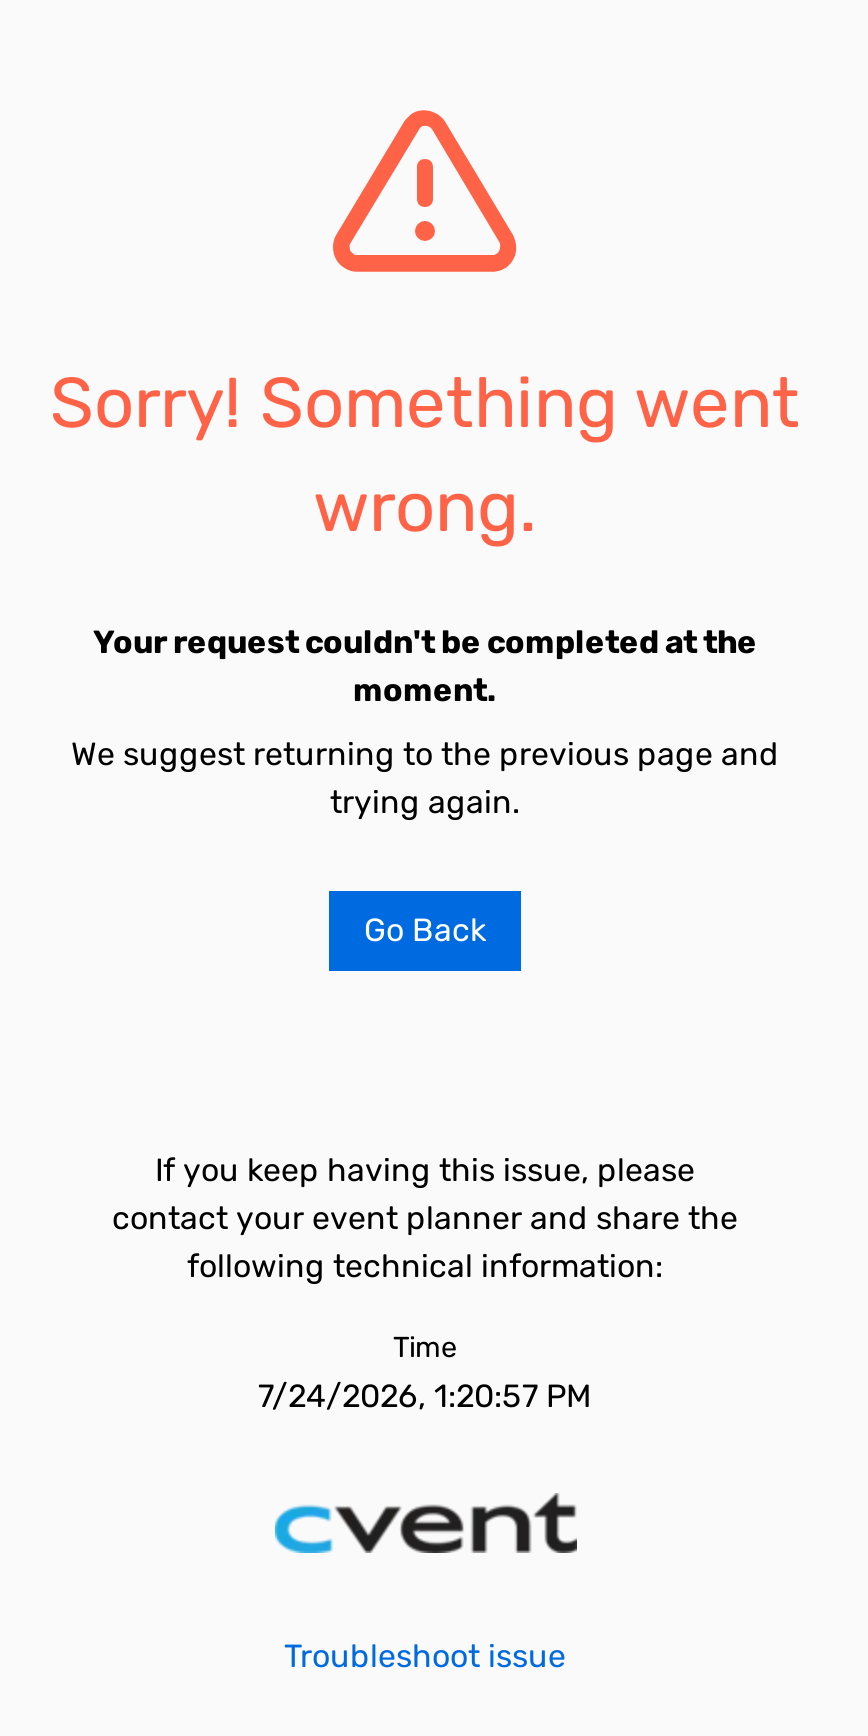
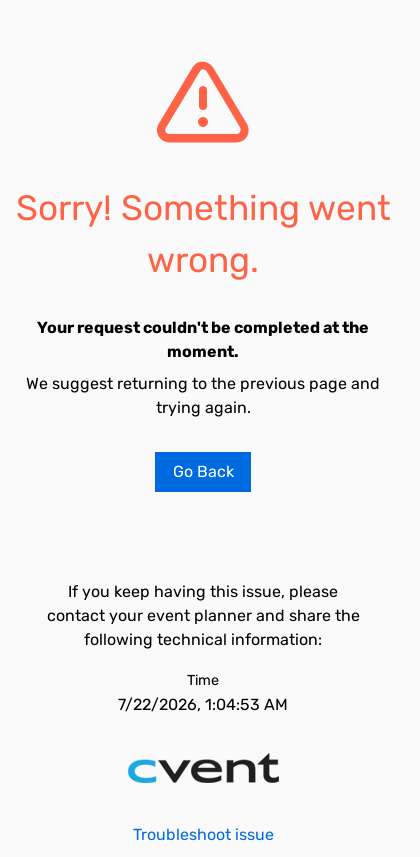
[258,1377,592,1415] 7/24/2026, 1:20:57 PM -> [118,695,288,714] 7/22/2026, 1:04:53 AM

